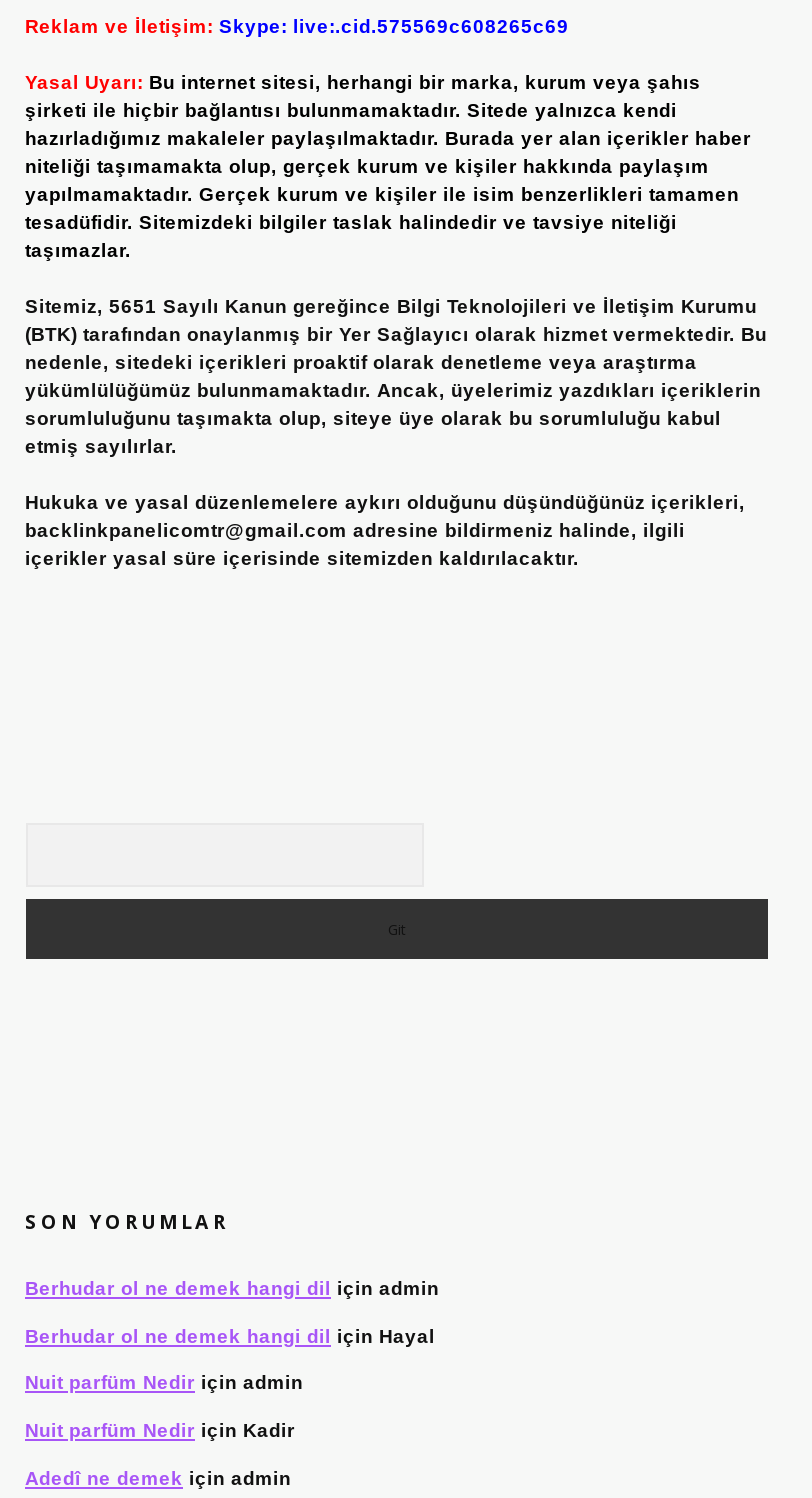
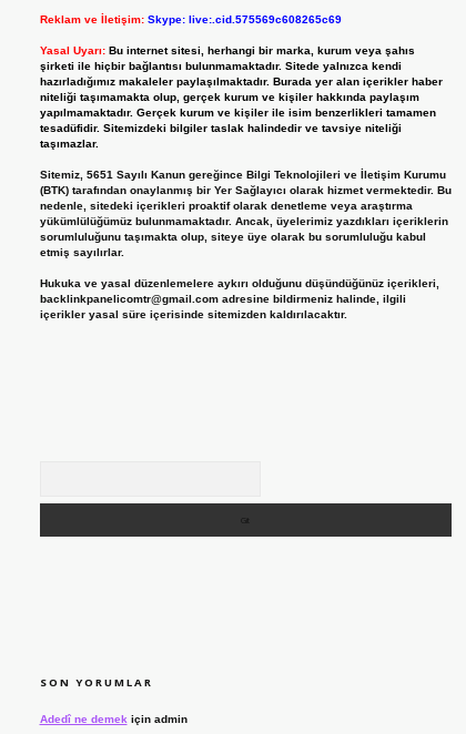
[25,1277,439,1441] Berhudar ol ne demek hangi dil için admin | Berhudar ol ne demek hangi dil için Hayal | Nuit parfüm Nedir için admin | Nuit parfüm Nedir için Kadir -> none

